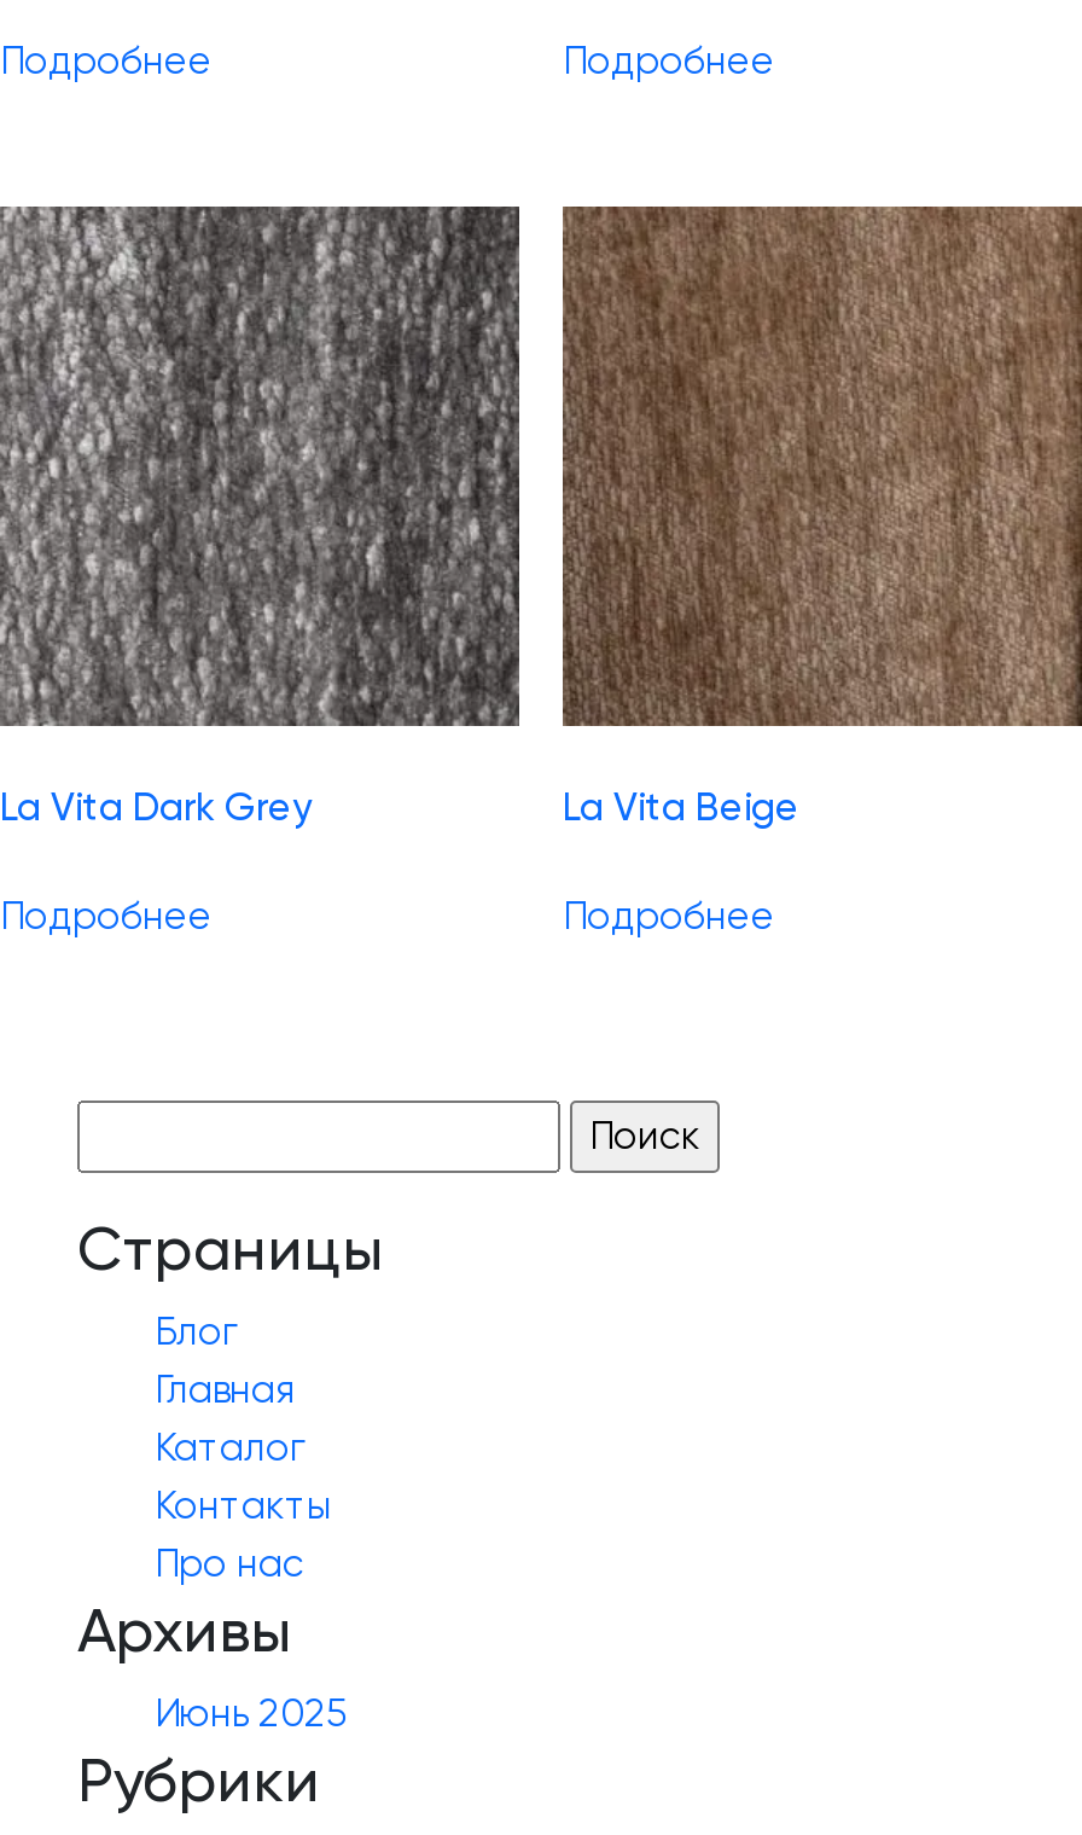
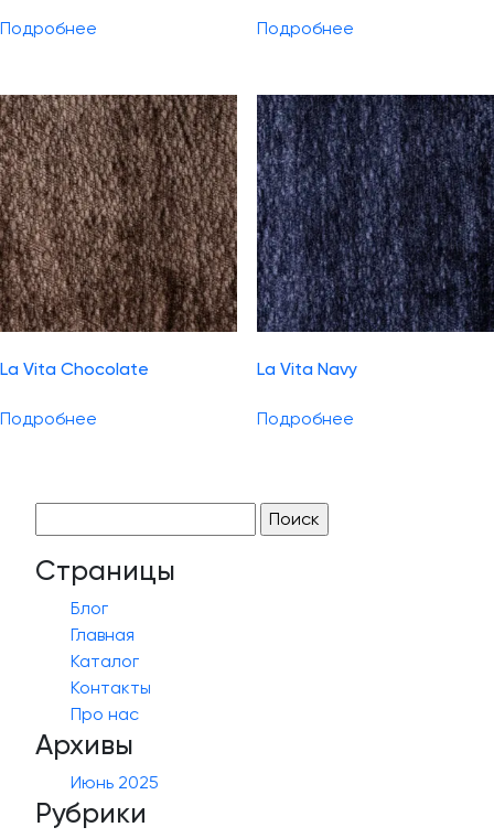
[0,204,522,830] [image] | La Vita Dark Grey -> [0,95,237,379] [image] | La Vita Chocolate
[560,204,1075,830] [image] | La Vita Beige -> [256,94,491,379] [image] | La Vita Navy

